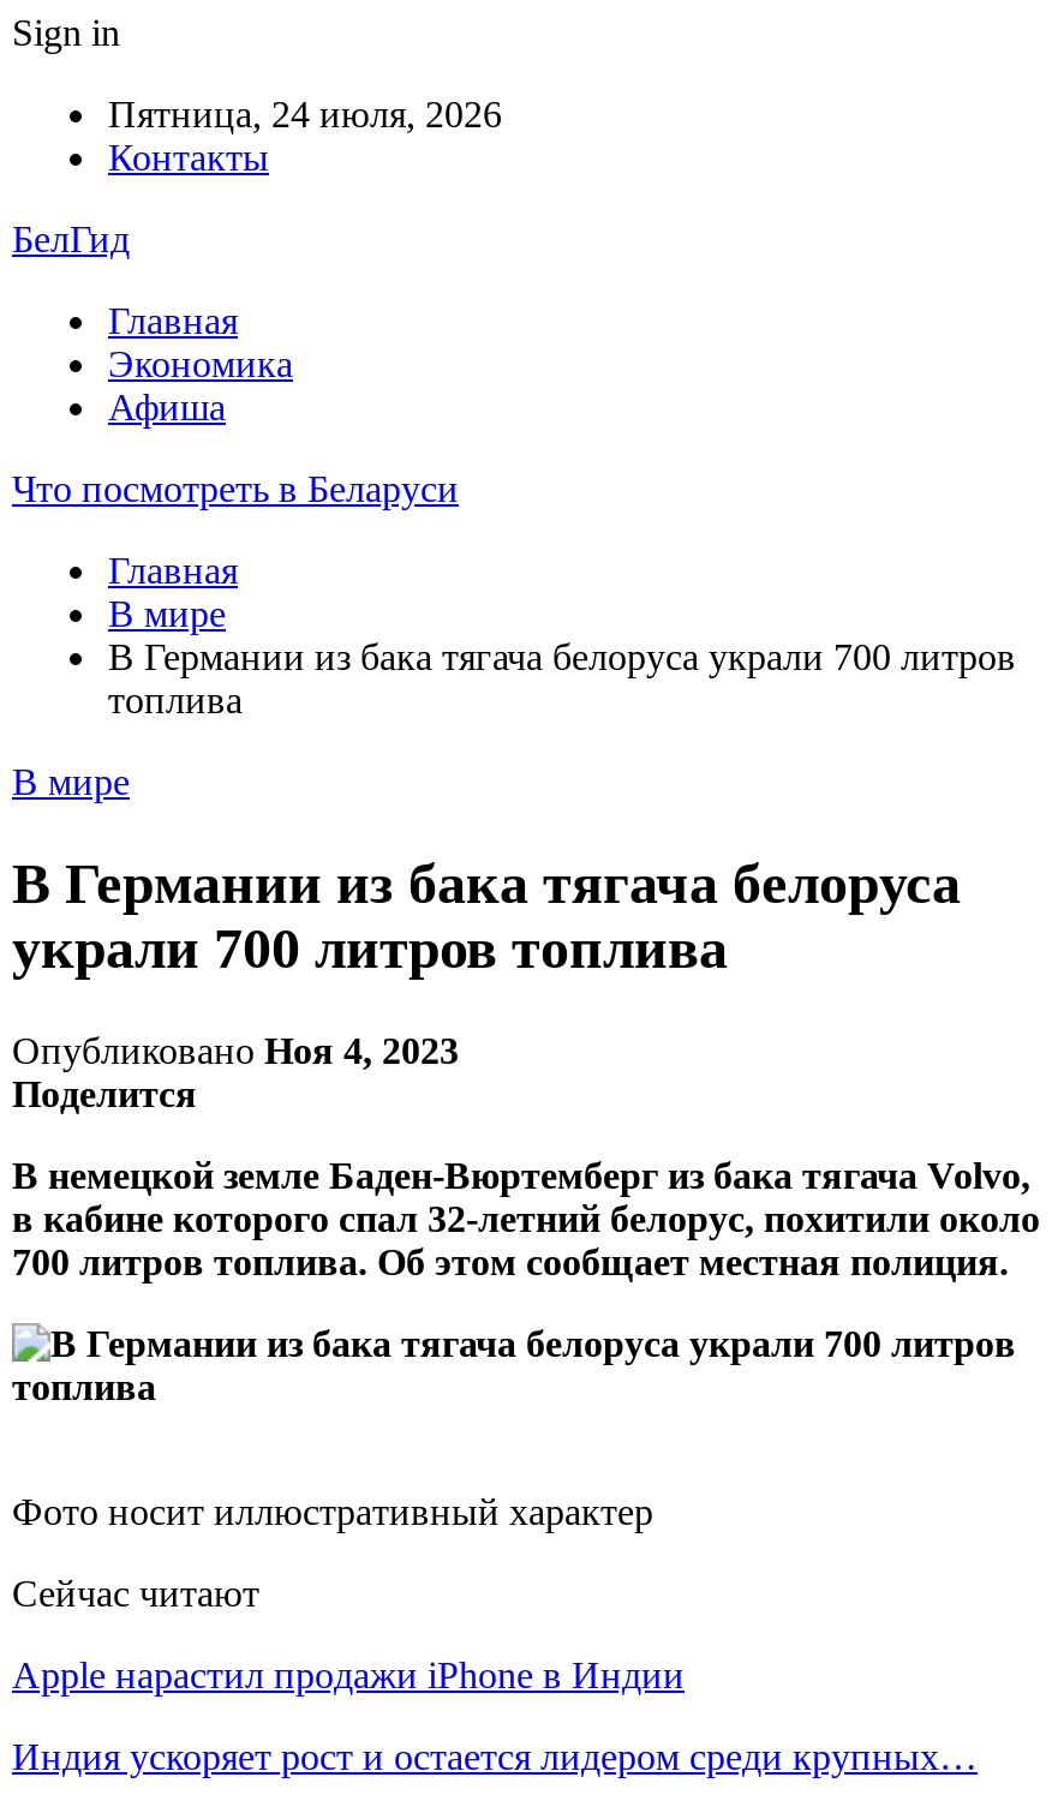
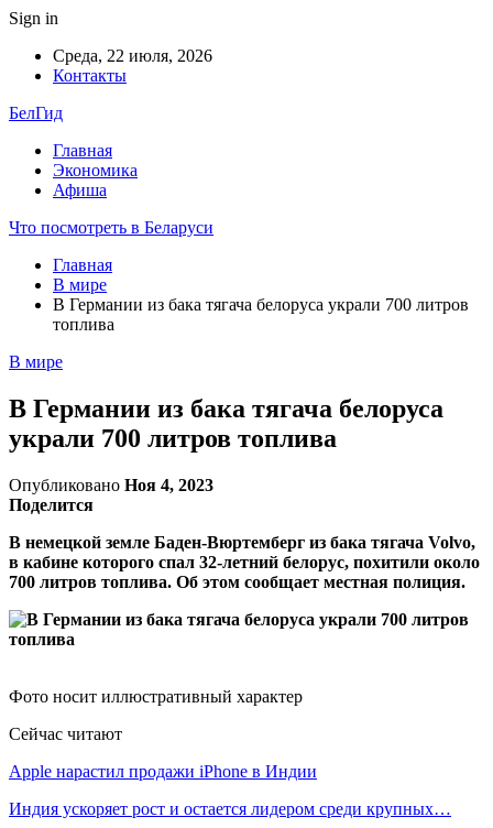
[108,94,502,134] Пятница, 24 июля, 2026 -> [53,46,212,65] Среда, 22 июля, 2026

